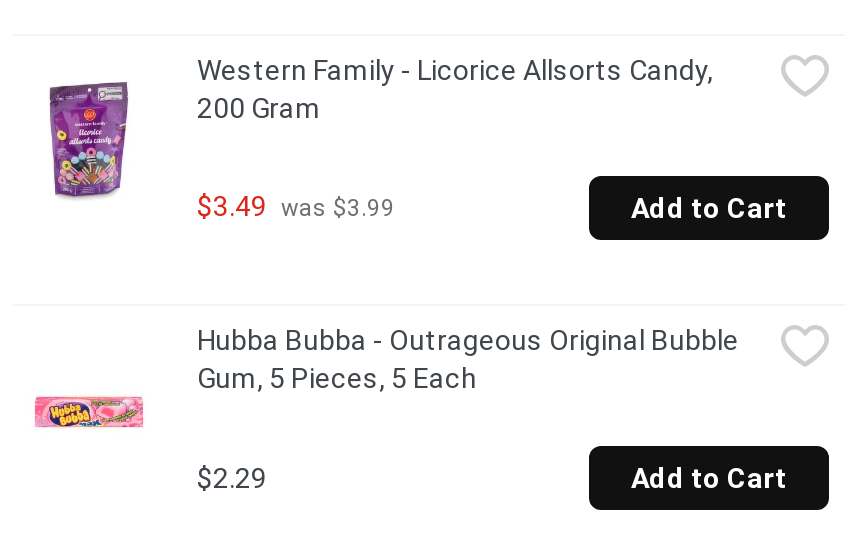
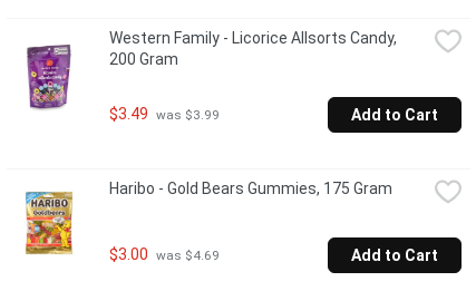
[33,324,739,458] [image] | Hubba Bubba - Outrageous Original Bubble | Gum, 5 Pieces, 5 Each -> [19,180,392,255] [image] | Haribo - Gold Bears Gummies, 175 Gram
[197,461,267,493] $2.29 -> [109,246,220,263] $3.00 was $4.69

